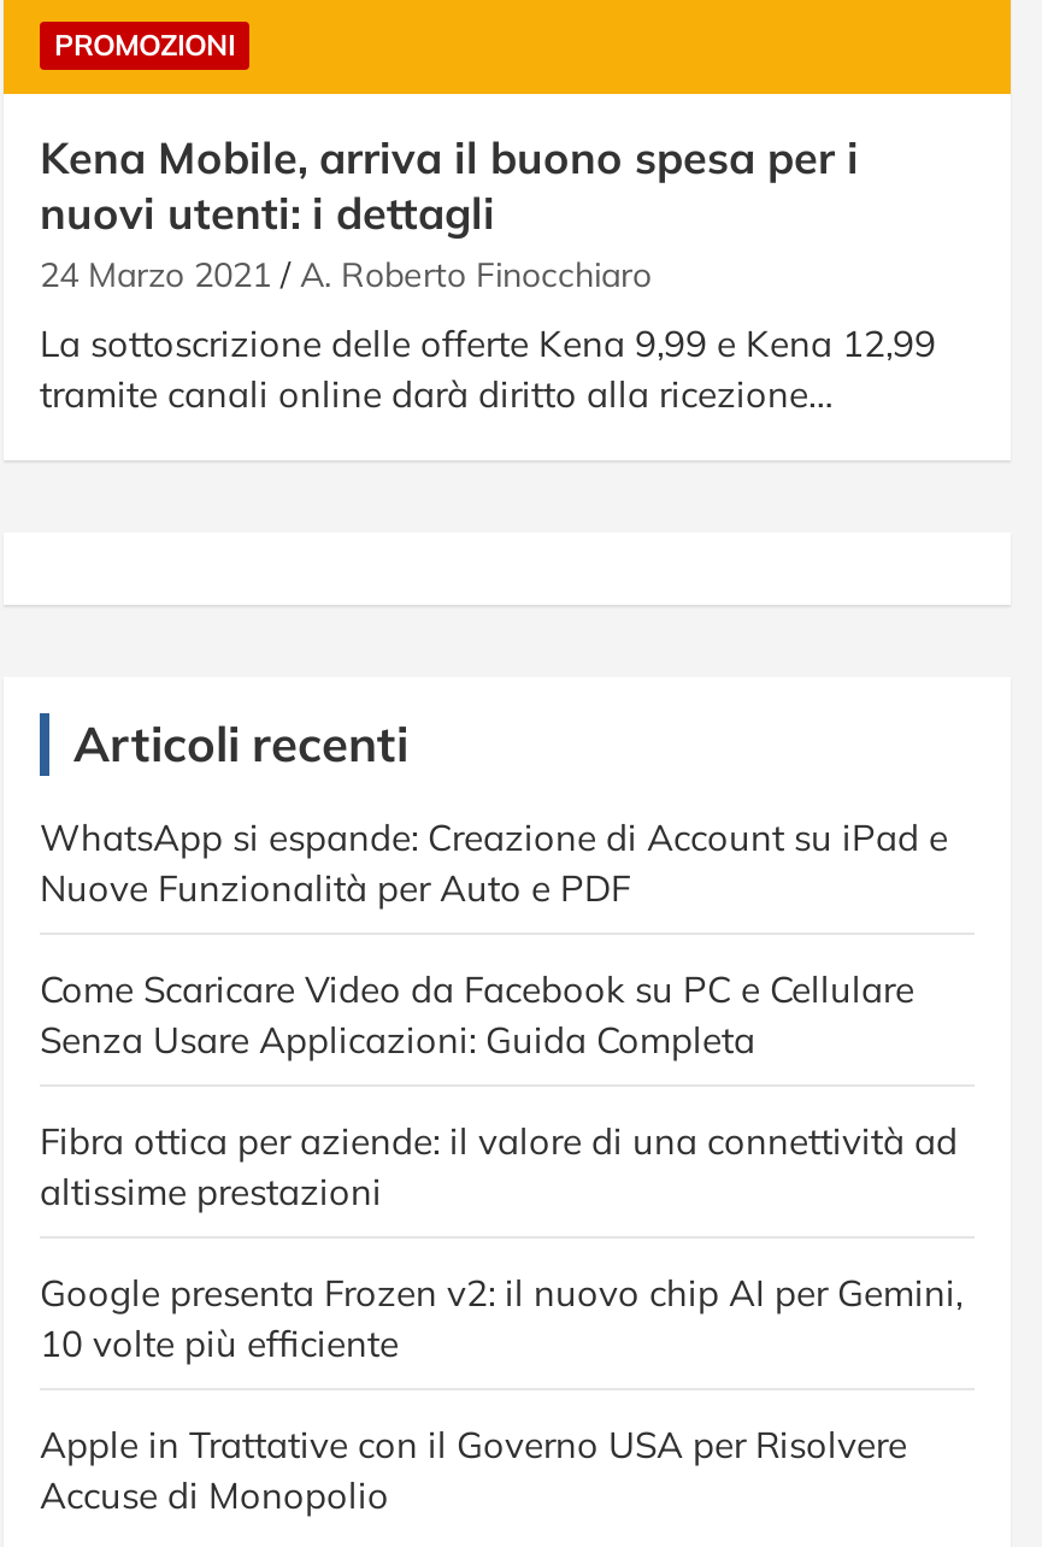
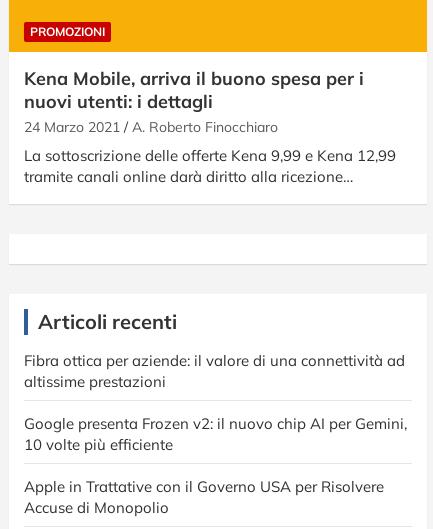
[40,815,948,1063] WhatsApp si espande: Creazione di Account su iPad e | Nuove Funzionalità per Auto e PDF | Come Scaricare Video da Facebook su PC e Cellulare | Senza Usare Applicazioni: Guida Completa -> none

